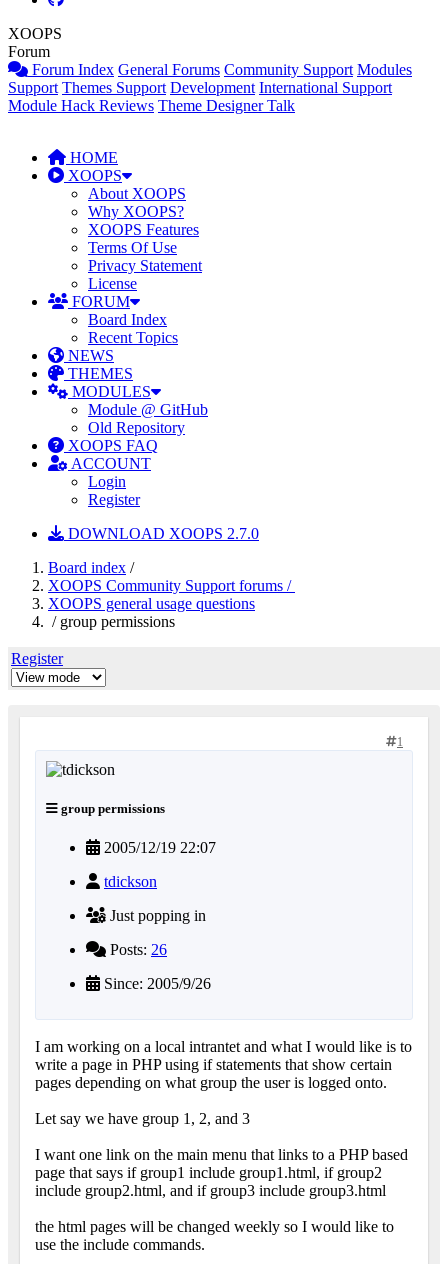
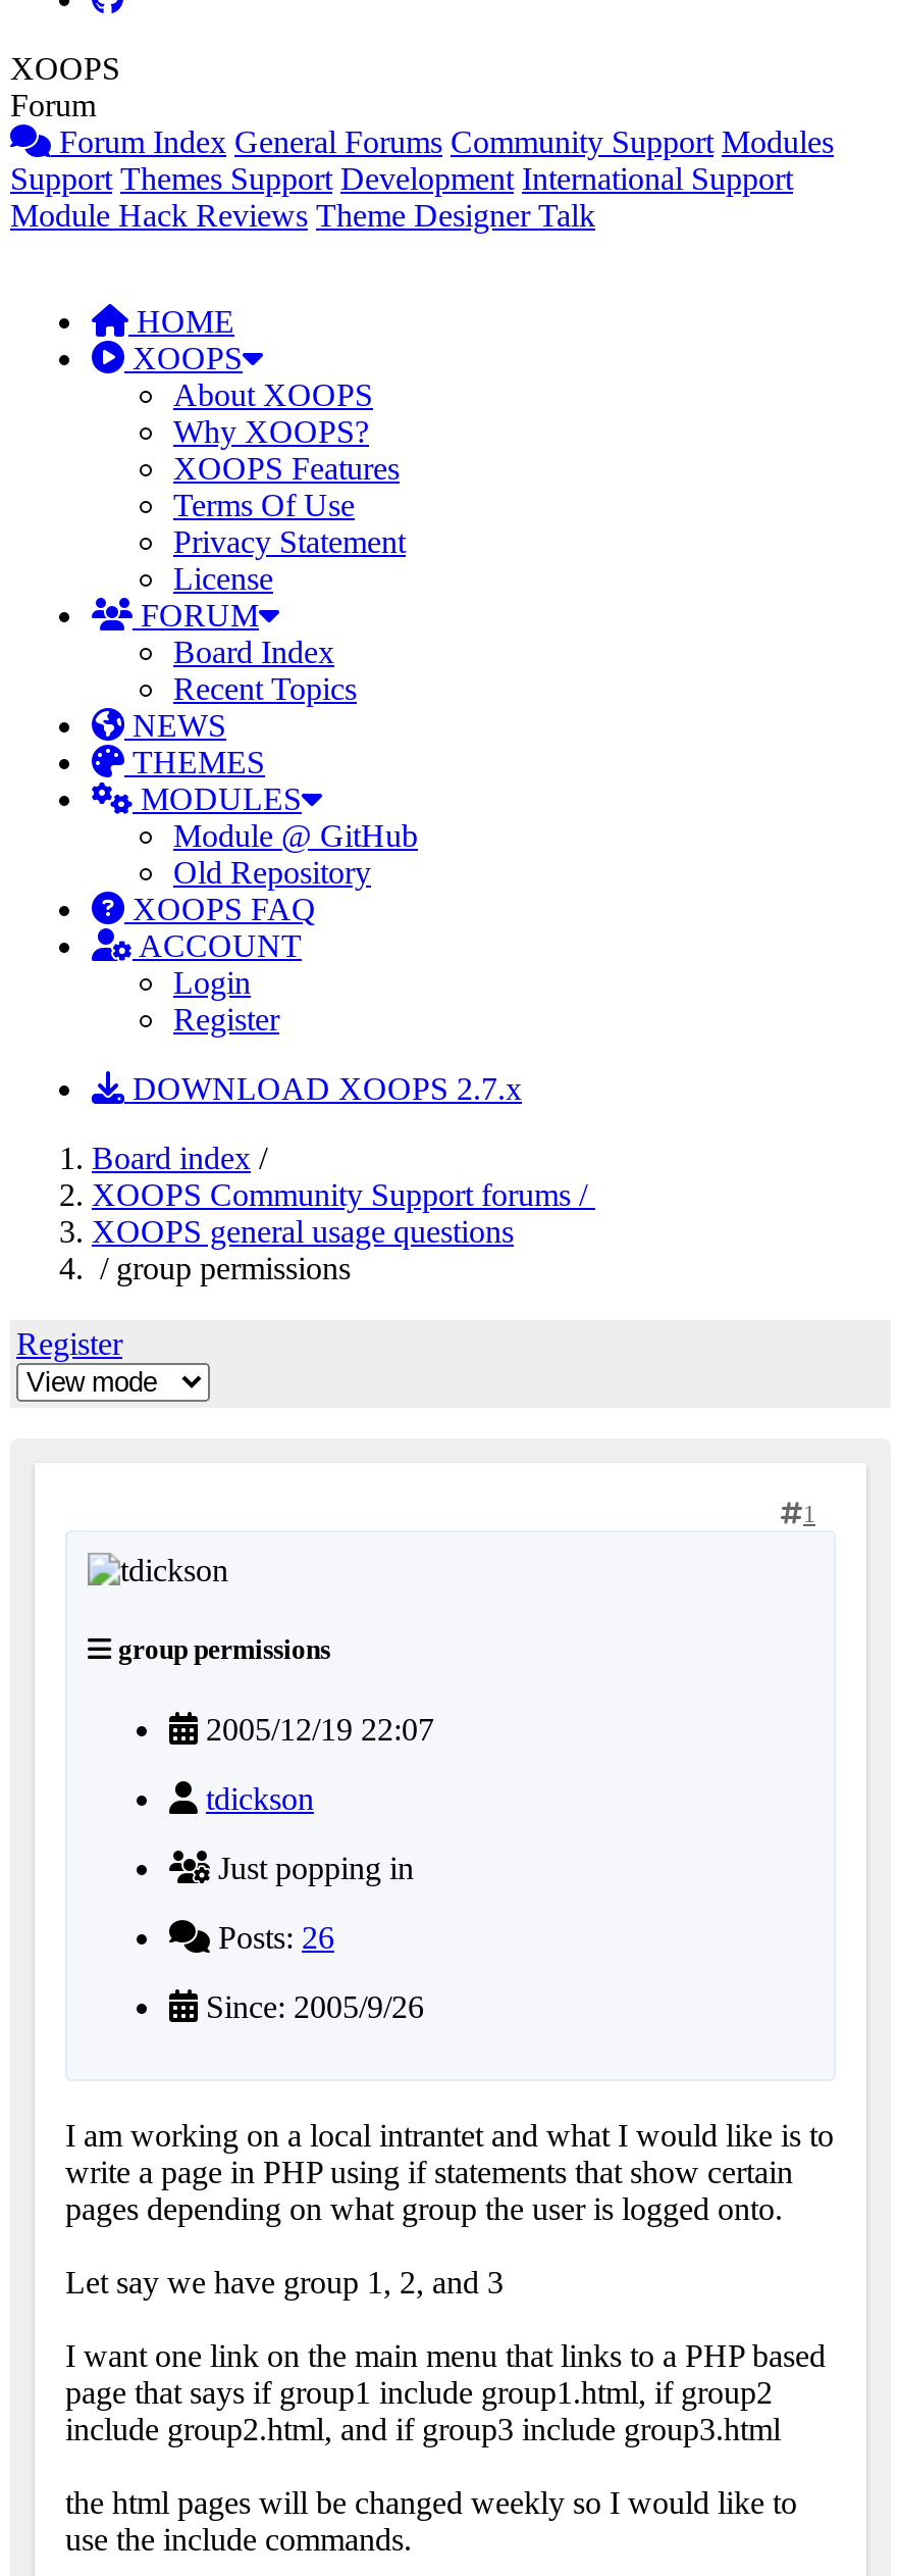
[64,525,259,542] DOWNLOAD XOOPS 2.7.0 -> [124,1071,522,1106] DOWNLOAD XOOPS 2.7.x

